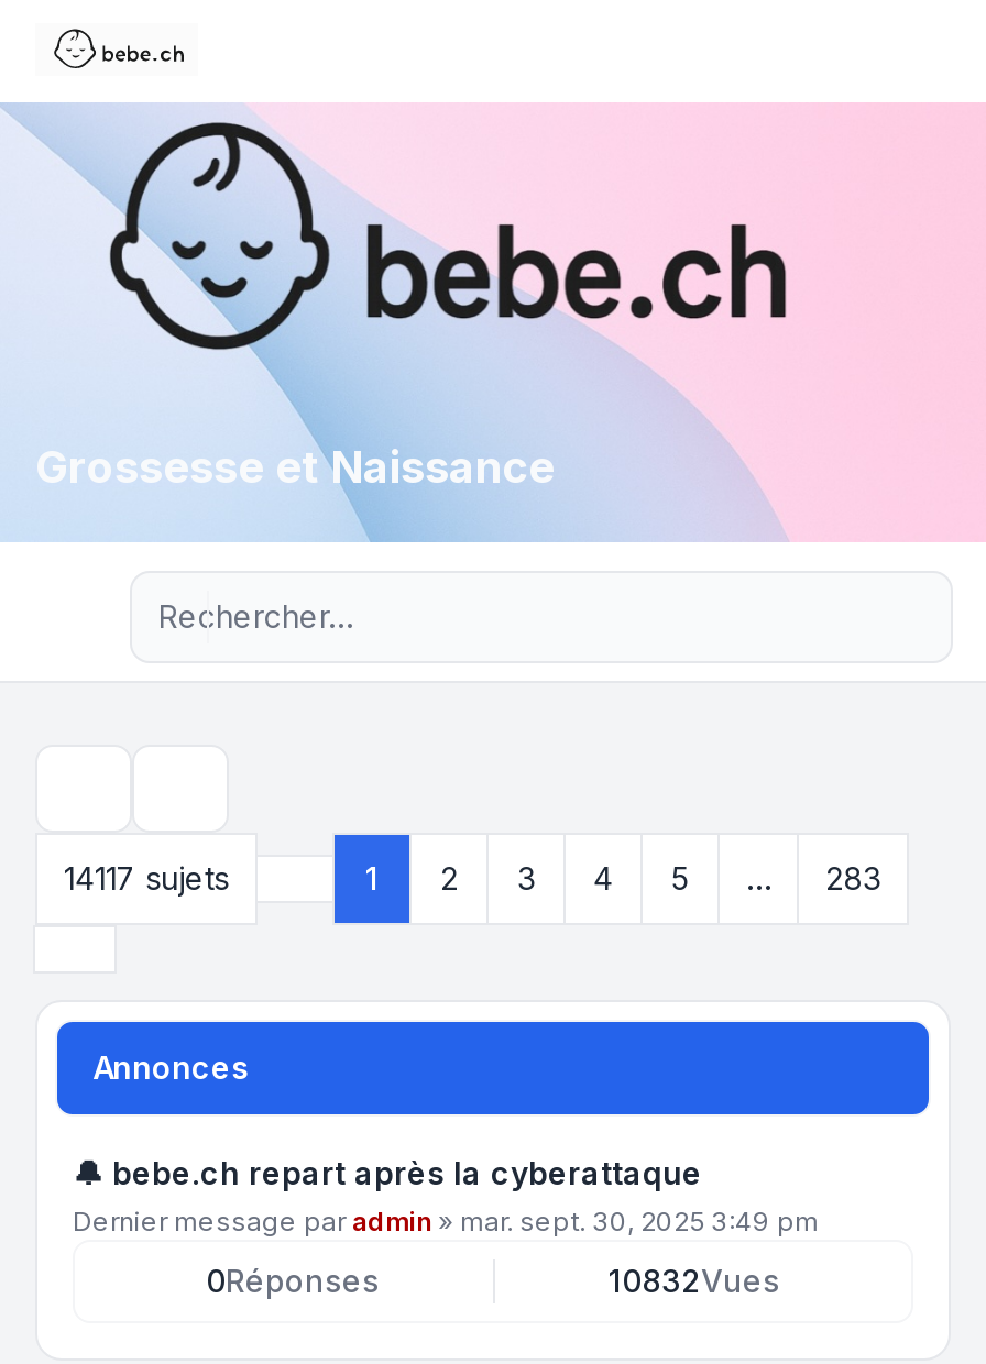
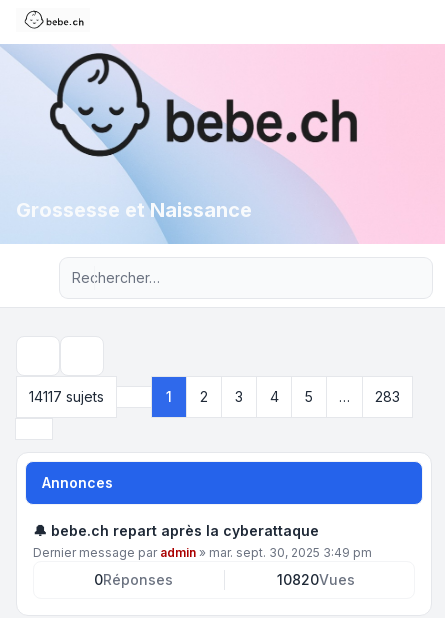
[609,1262,780,1299] 10832Vues -> [276,571,354,588] 10820Vues

